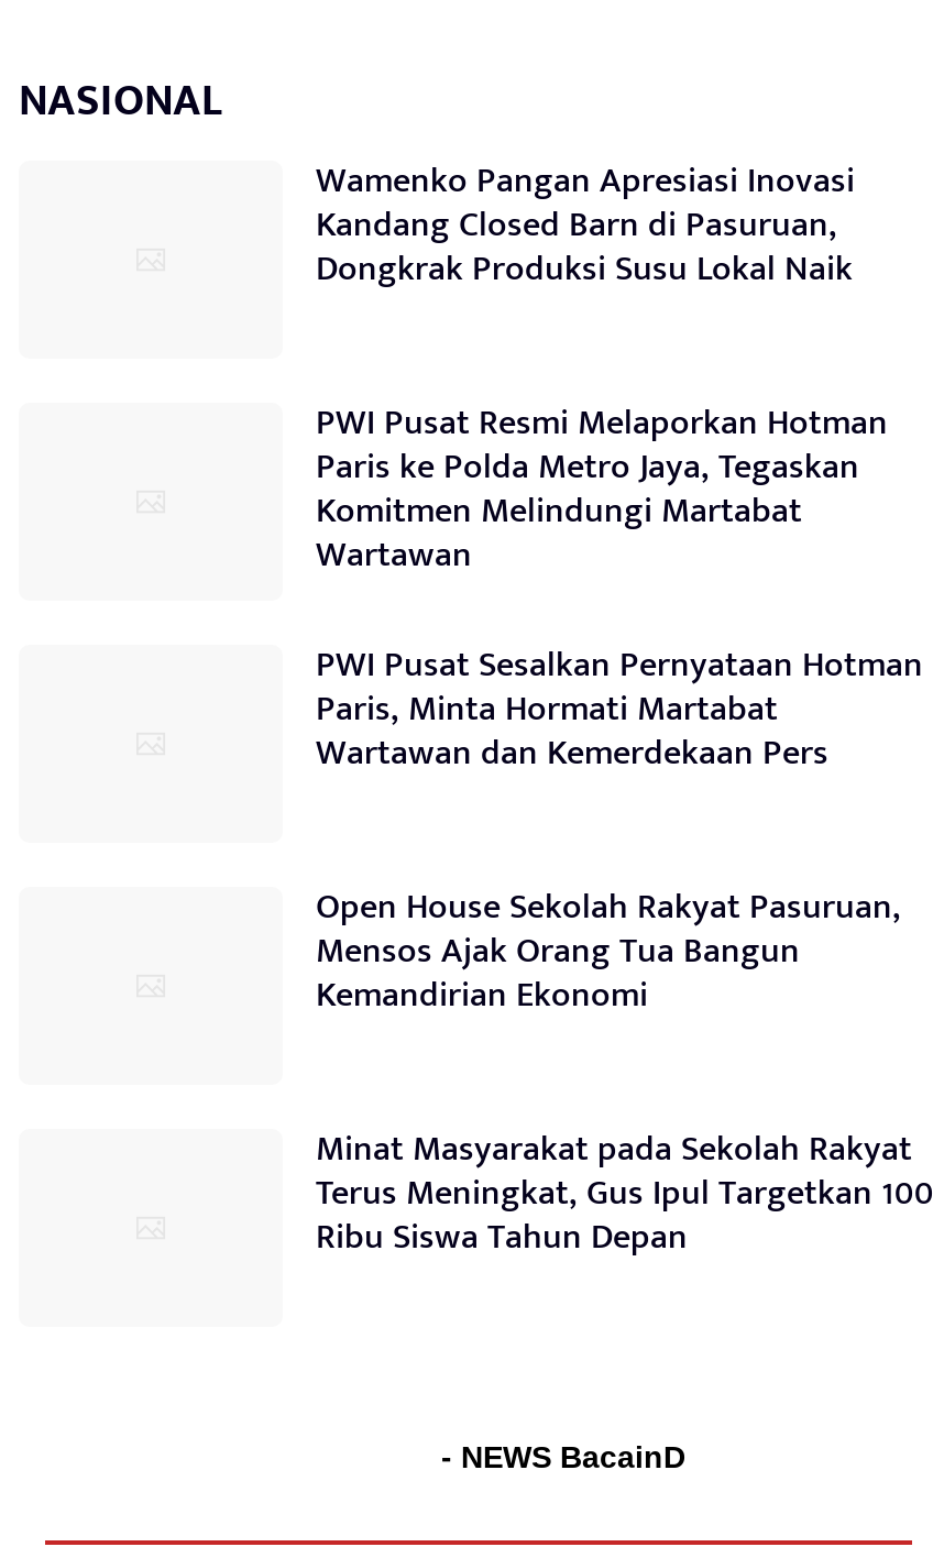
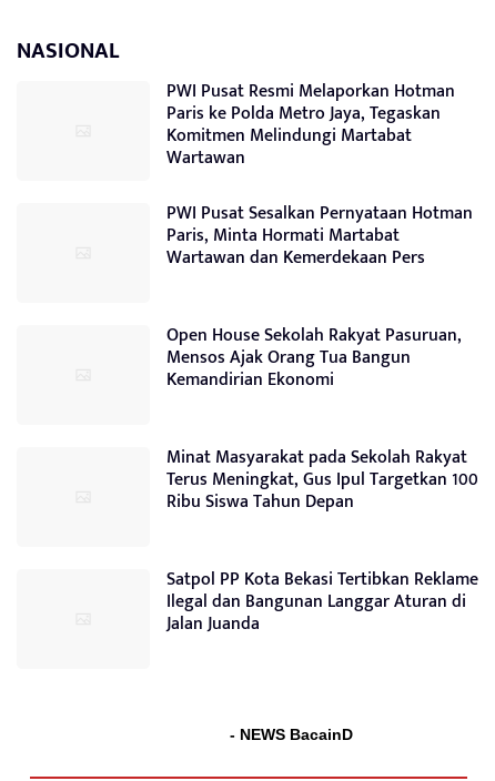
[316,152,855,299] Wamenko Pangan Apresiasi Inovasi | Kandang Closed Barn di Pasuruan, | Dongkrak Produksi Susu Lokal Naik -> none
moved [316,394,934,1268] -> [166,77,478,517]: PWI Pusat Resmi Melaporkan Hotman | Paris ke Polda Metro Jaya, Tegaskan | Komitmen Melindungi Martabat | ... | Terus Meningkat, Gus Ipul Targetkan 100 | Ribu Siswa Tahun Depan
none -> [166,565,478,639] Satpol PP Kota Bekasi Tertibkan Reklame | Ilegal dan Bangunan Langgar Aturan di | Jalan Juanda

